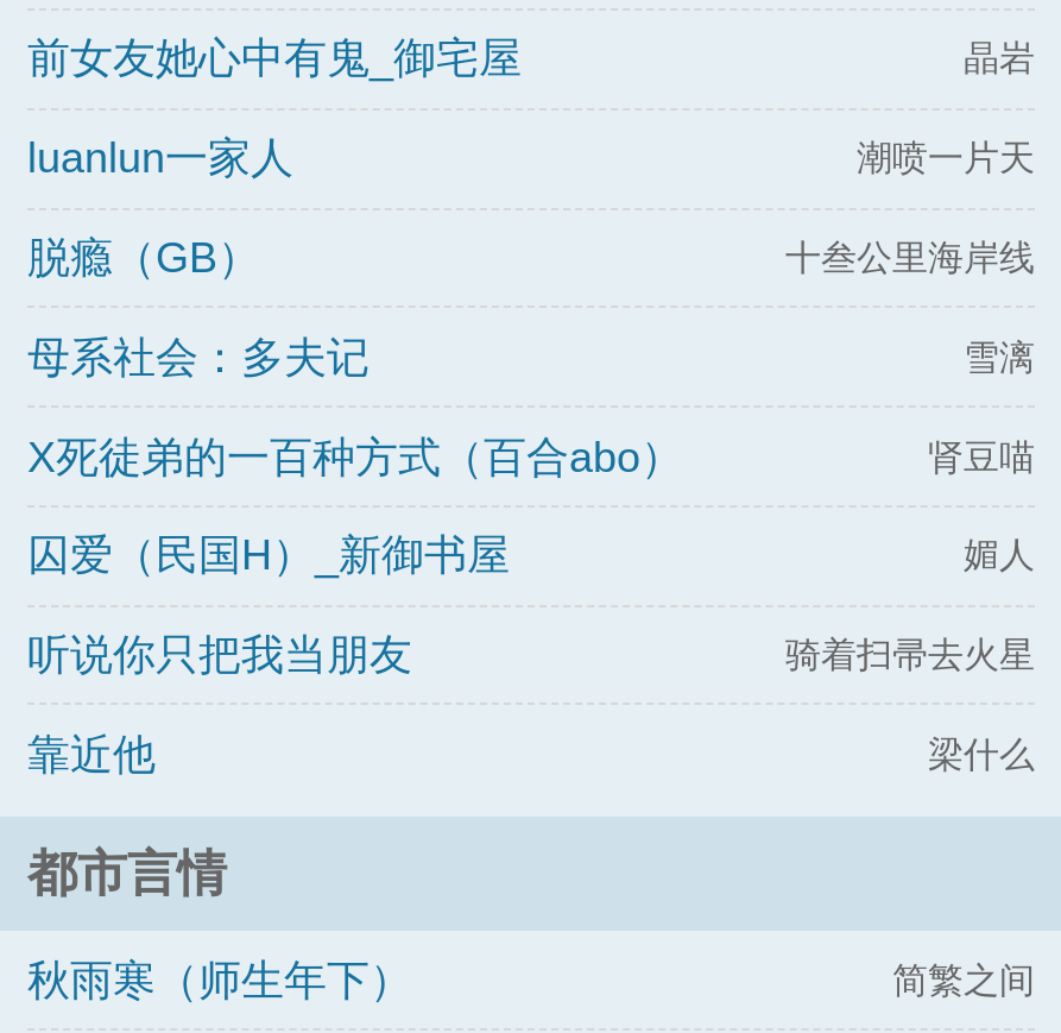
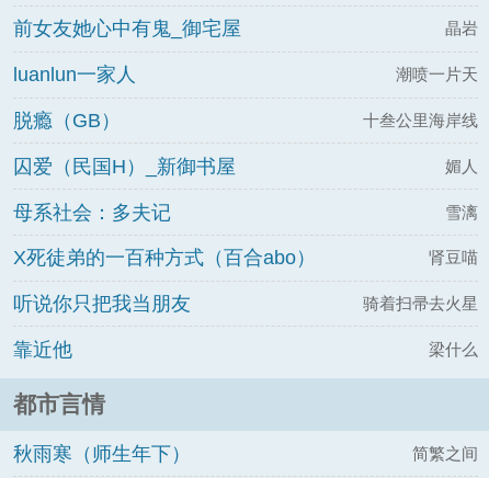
moved [27,333,1035,480] -> [13,201,478,269]: 母系社会：多夫记 | 雪漓 | X死徒弟的一百种方式（百合abo）
moved [27,532,1035,580] -> [13,155,478,177]: 囚爱（民国H）_新御书屋 | 媚人

